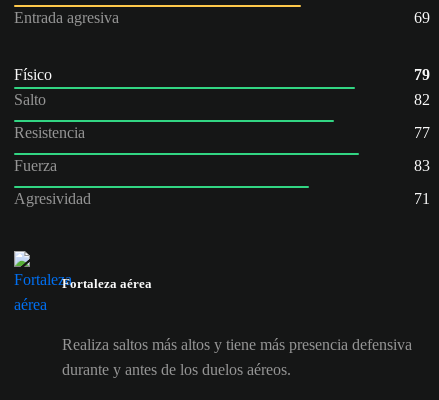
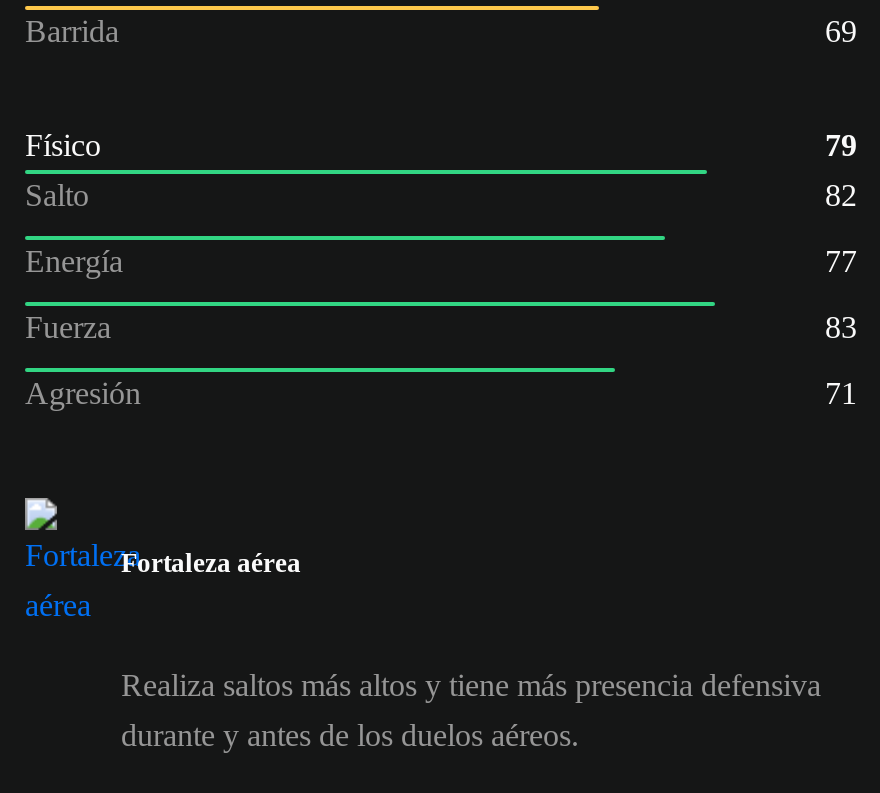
[14,9,119,26] Entrada agresiva -> [25,14,119,48] Barrida
[14,124,85,141] Resistencia -> [25,244,123,278] Energía
[14,190,91,207] Agresividad -> [25,376,141,410] Agresión

